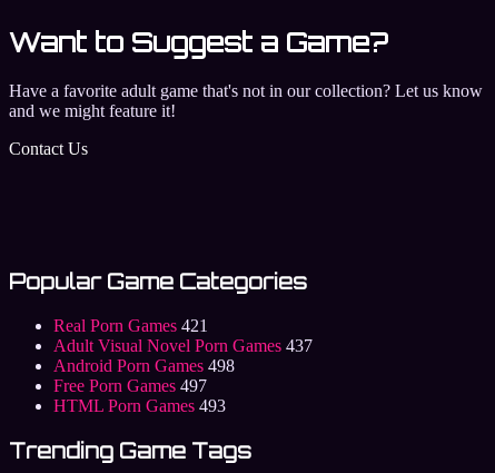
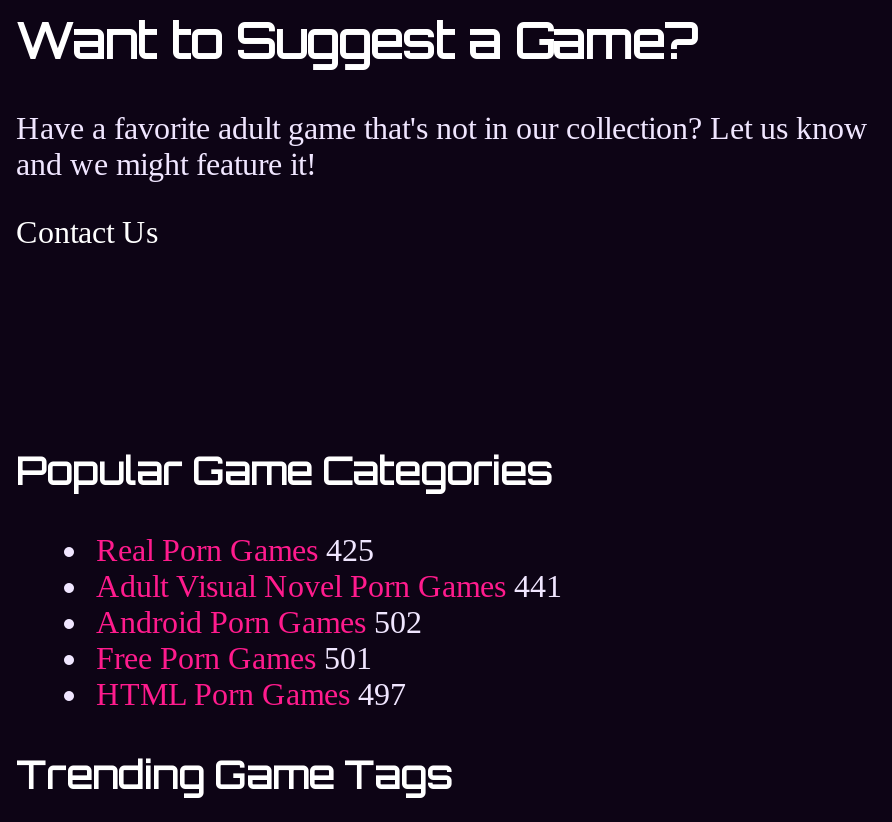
[53,316,208,335] Real Porn Games 421 -> [96,533,374,567] Real Porn Games 425
[53,336,313,355] Adult Visual Novel Porn Games 437 -> [96,569,562,603] Adult Visual Novel Porn Games 441
[53,356,235,375] Android Porn Games 498 -> [96,605,422,639] Android Porn Games 502
[53,376,207,395] Free Porn Games 497 -> [96,641,372,675] Free Porn Games 501
[53,396,226,415] HTML Porn Games 493 -> [96,677,406,711] HTML Porn Games 497

